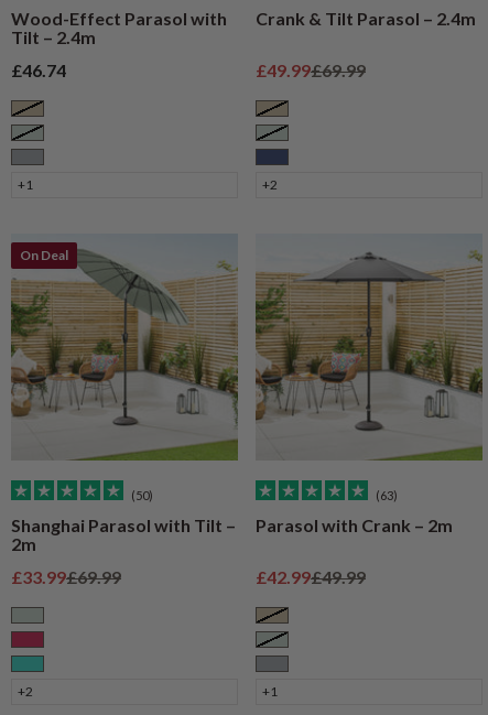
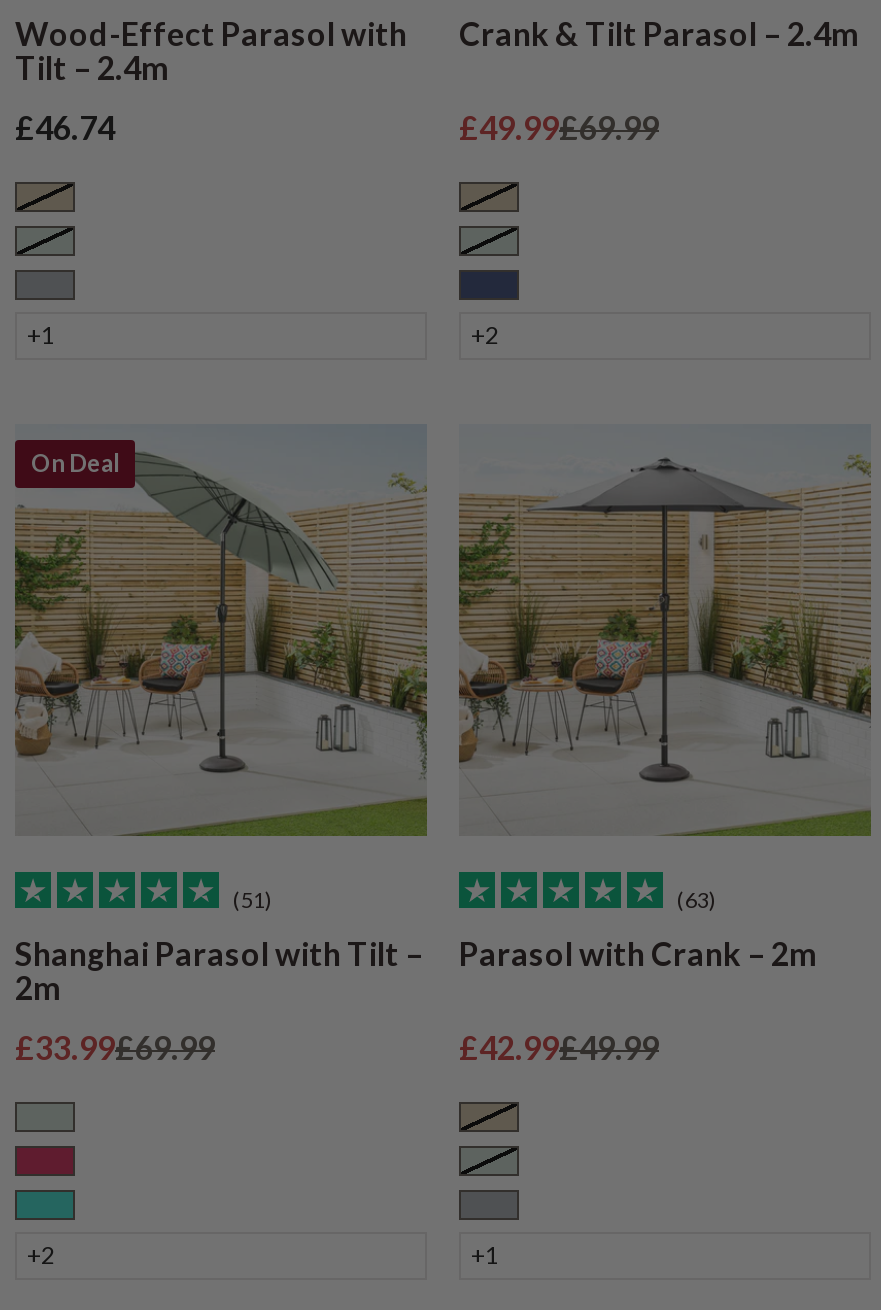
[131,488,153,502] (50) -> [233,886,273,912] (51)

